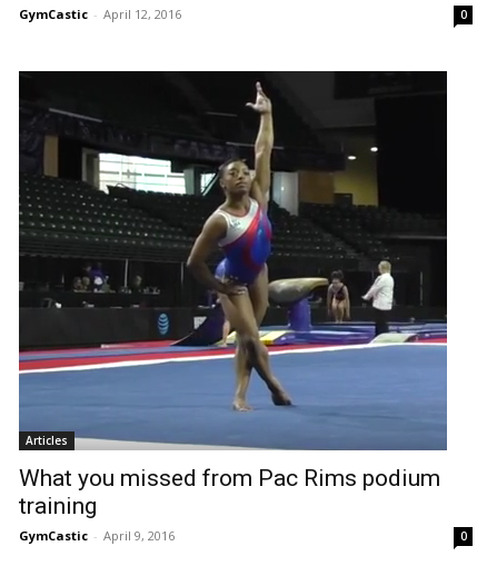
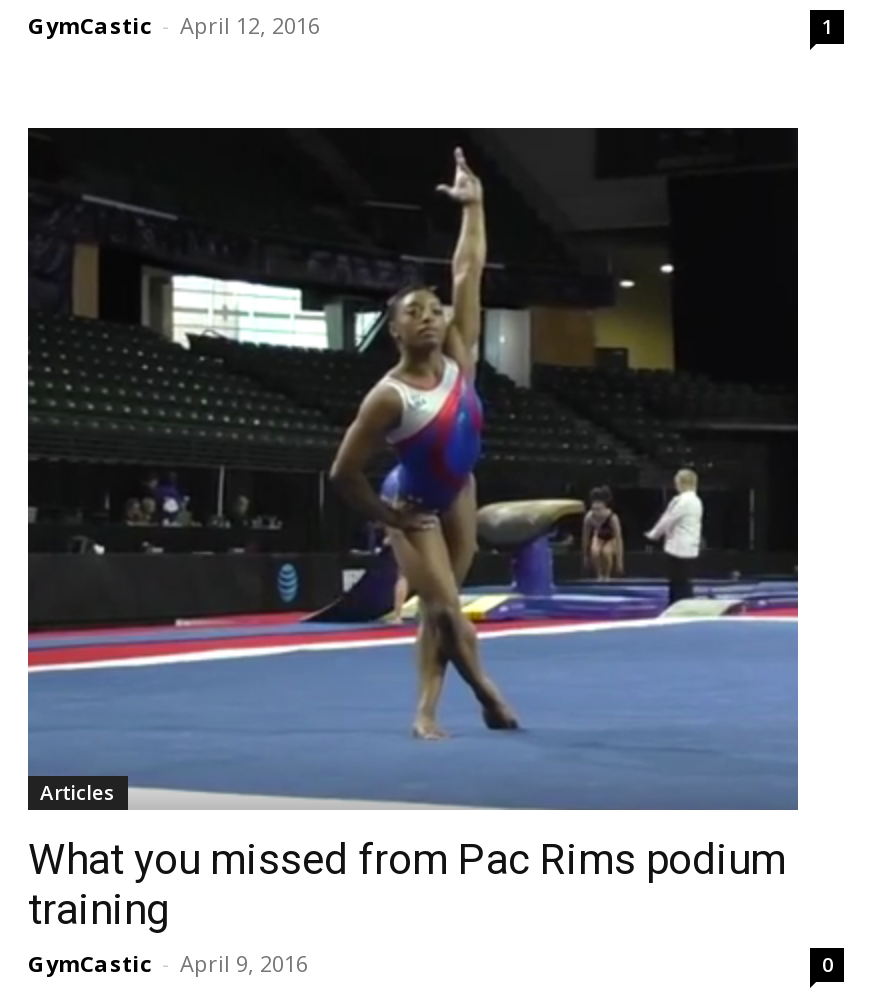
[460,6,467,22] 0 -> [822,12,834,40] 1

